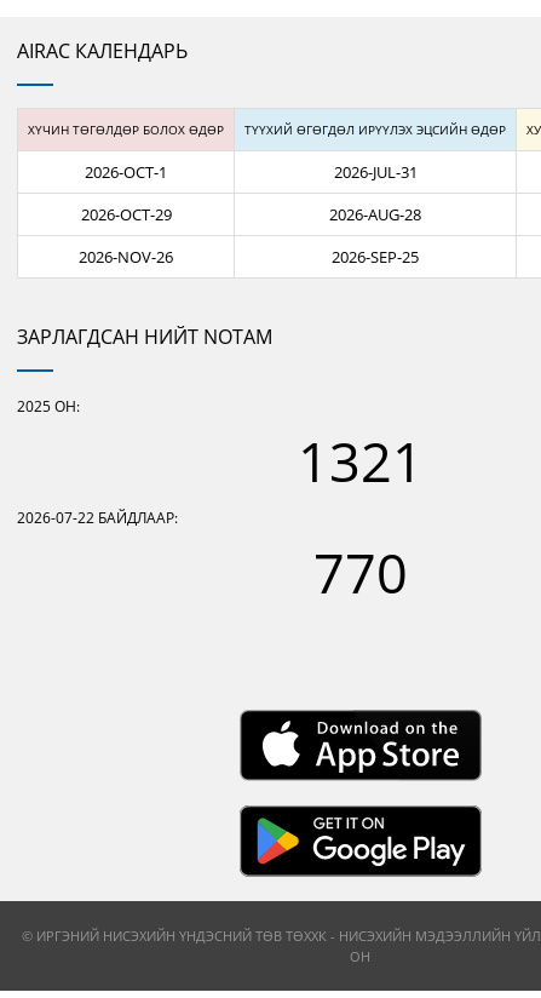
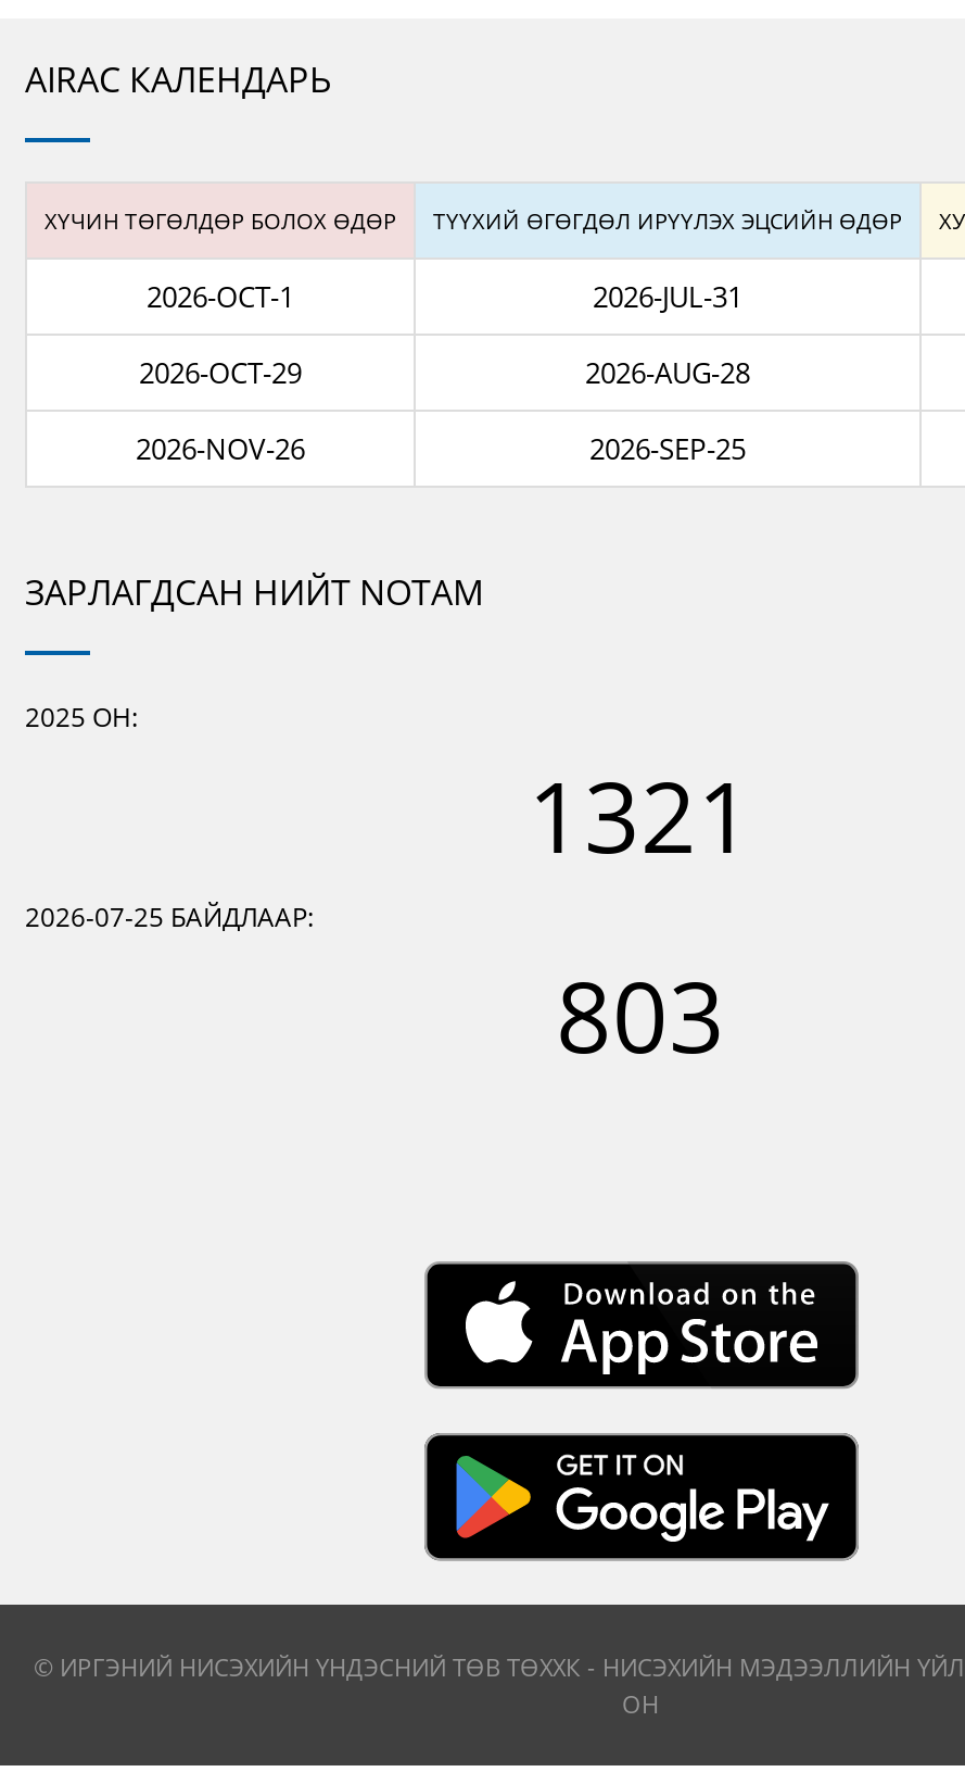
[17,508,178,528] 2026-07-22 БАЙДЛААР: -> [25,899,314,936] 2026-07-25 БАЙДЛААР:
[313,535,407,609] 770 -> [556,949,725,1081] 803

